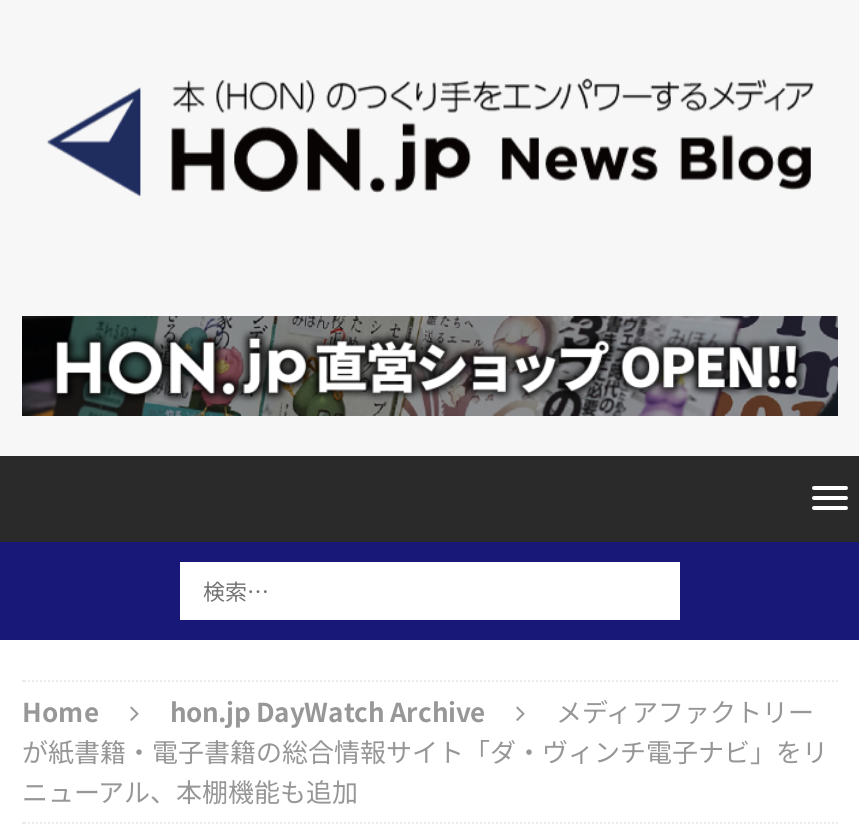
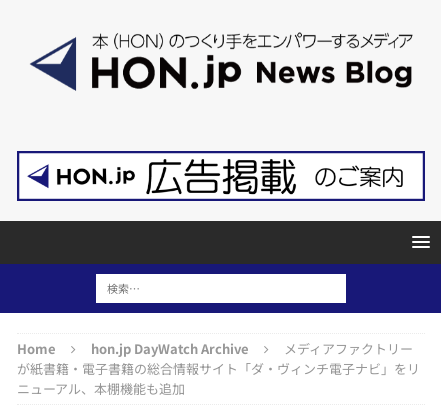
[20,314,838,418] [image] -> [16,150,426,202] [image]

